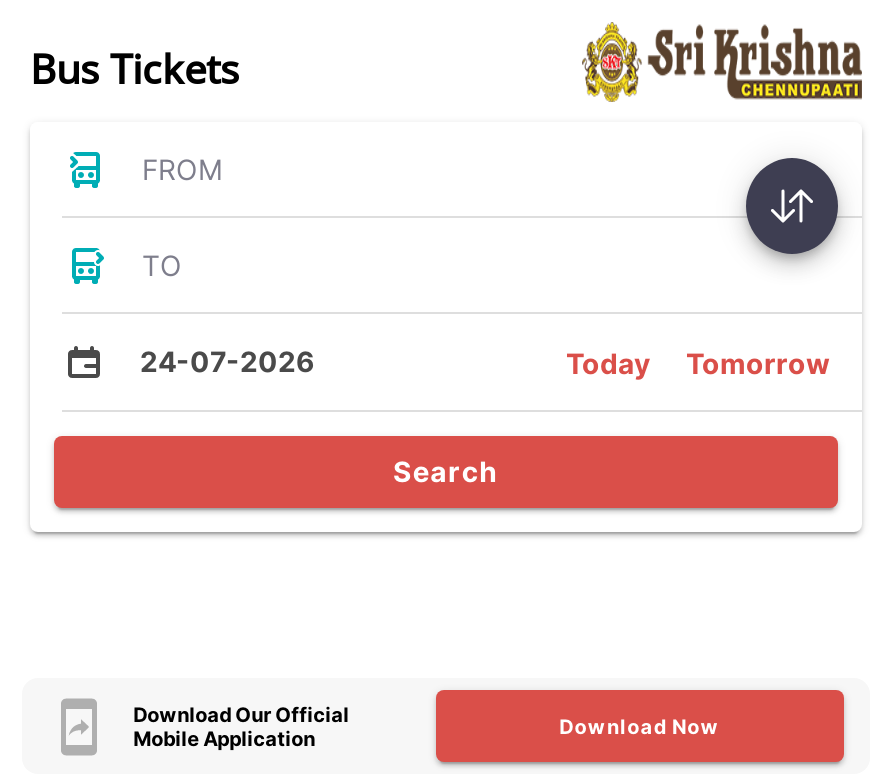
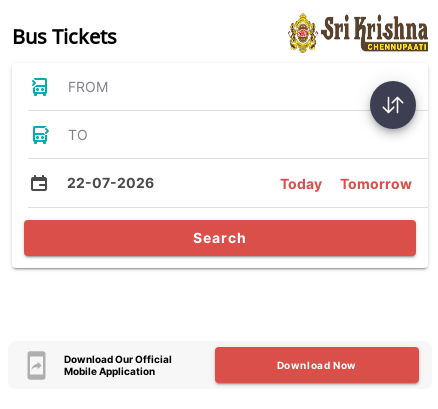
[140,344,314,378] 24-07-2026 -> [67,174,154,191] 22-07-2026

